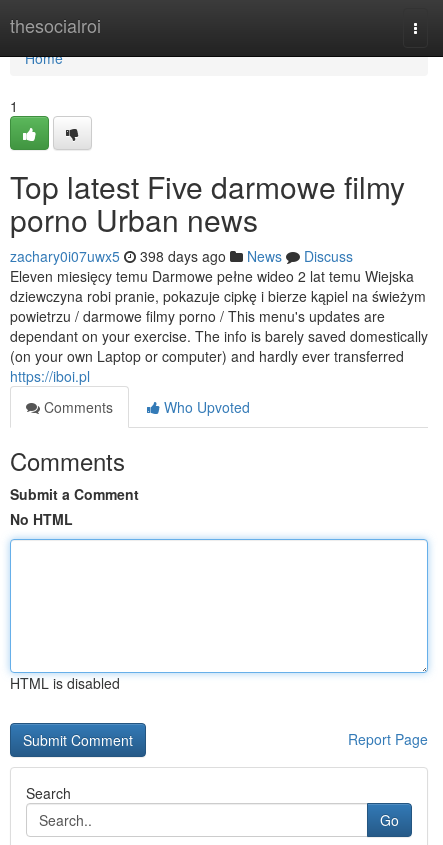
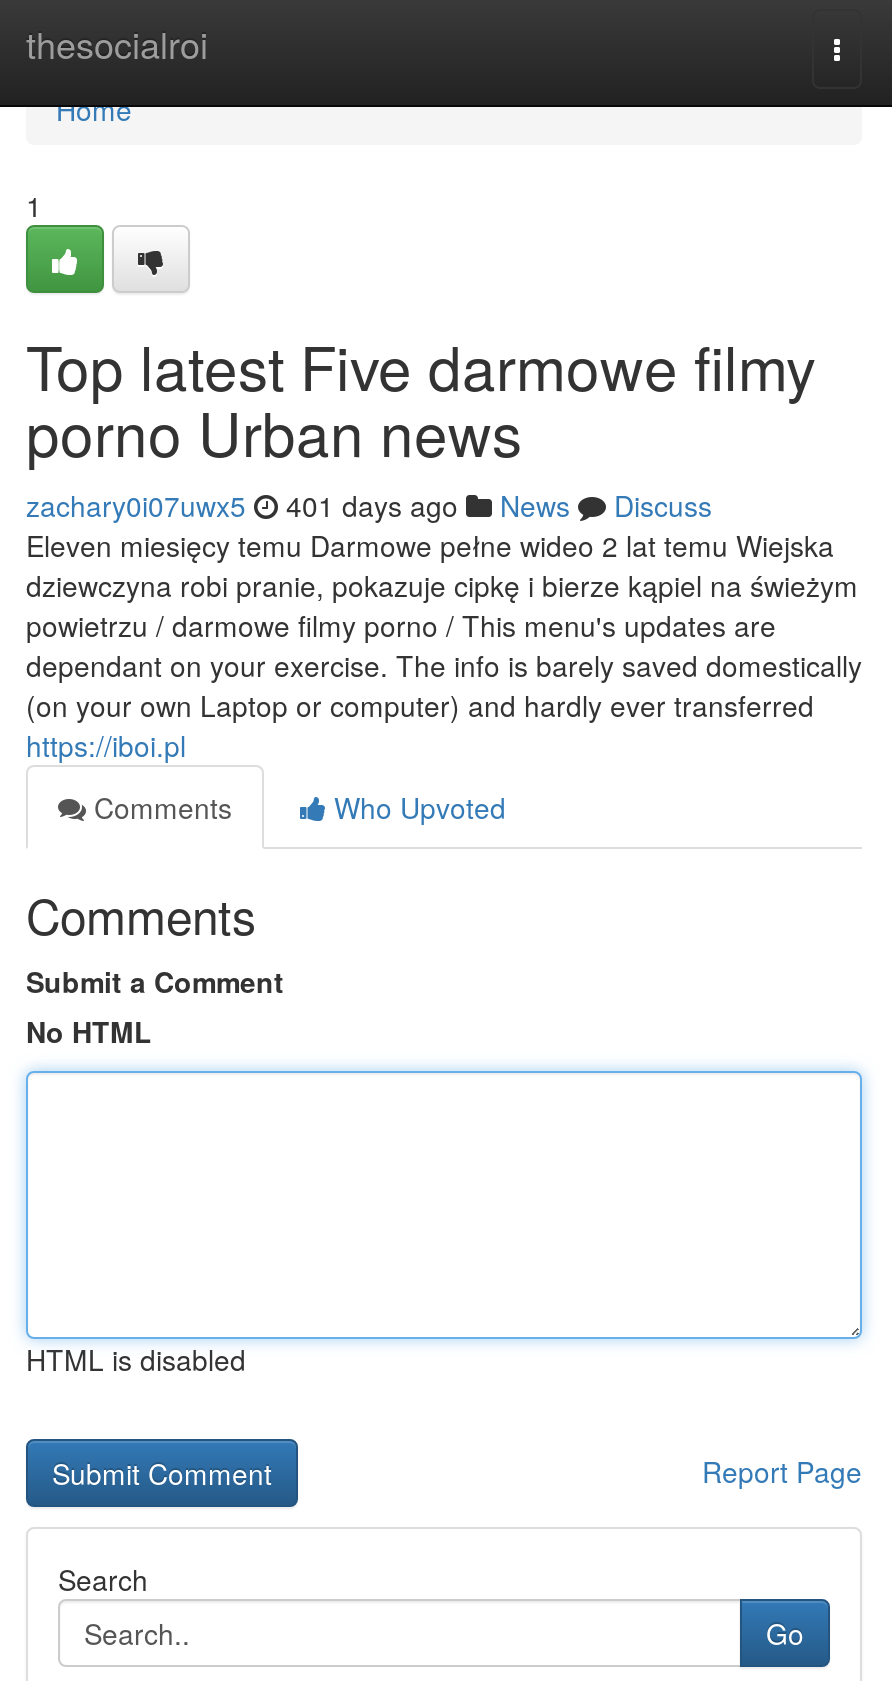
[10,246,353,266] zachary0i07uwx5 398 days ago News Discuss -> [26,485,712,525] zachary0i07uwx5 401 days ago News Discuss

